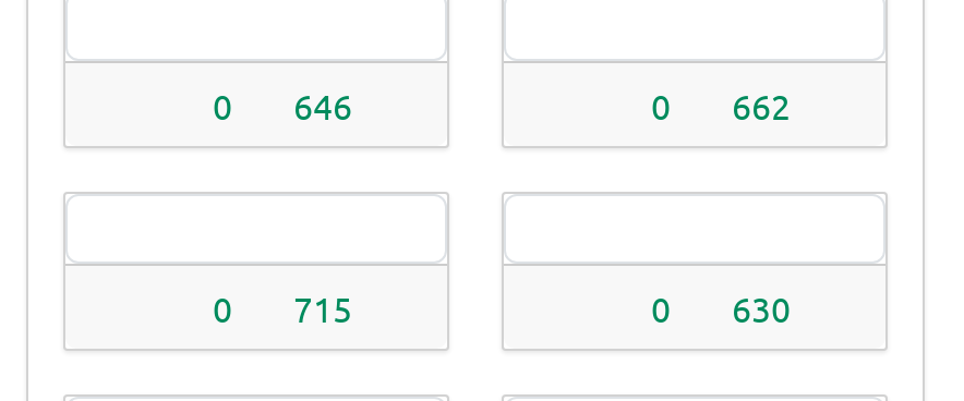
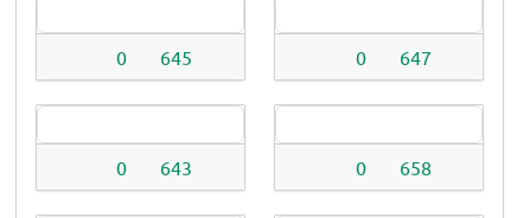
[204,83,352,127] 0 646 -> [112,45,193,69] 0 645
[642,83,791,127] 0 662 -> [350,45,431,69] 0 647
[204,286,352,330] 0 715 -> [112,155,193,179] 0 643
[642,286,791,330] 0 630 -> [350,155,431,179] 0 658

